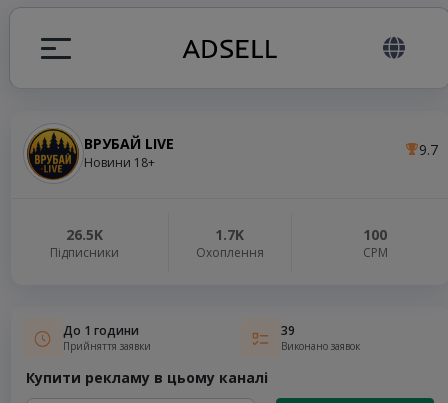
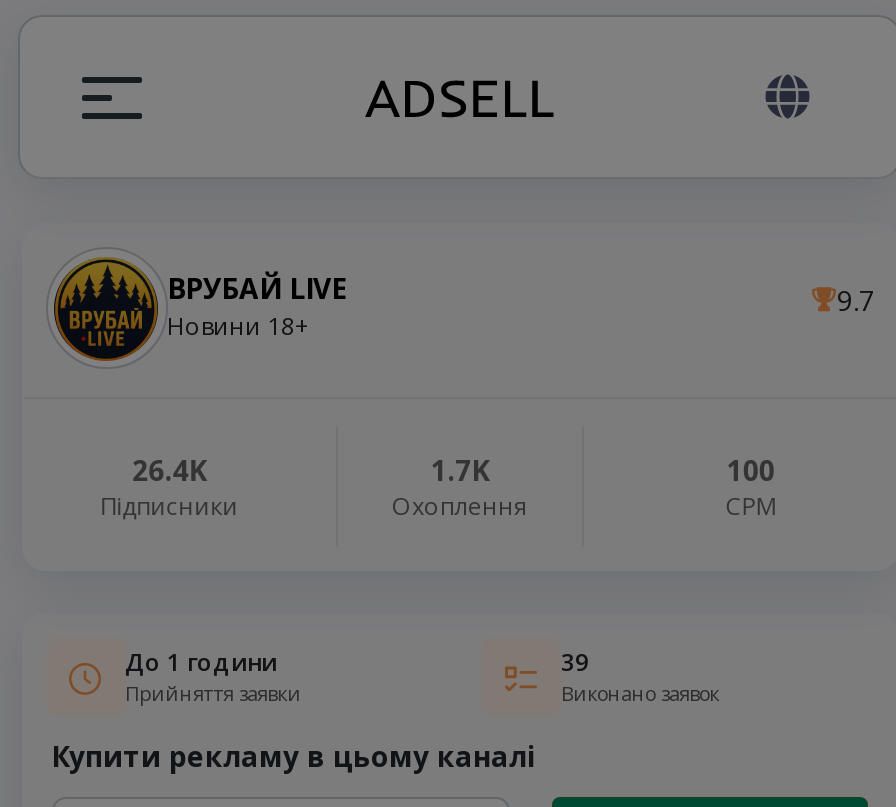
[66,225,103,244] 26.5K -> [132,451,206,489] 26.4K

